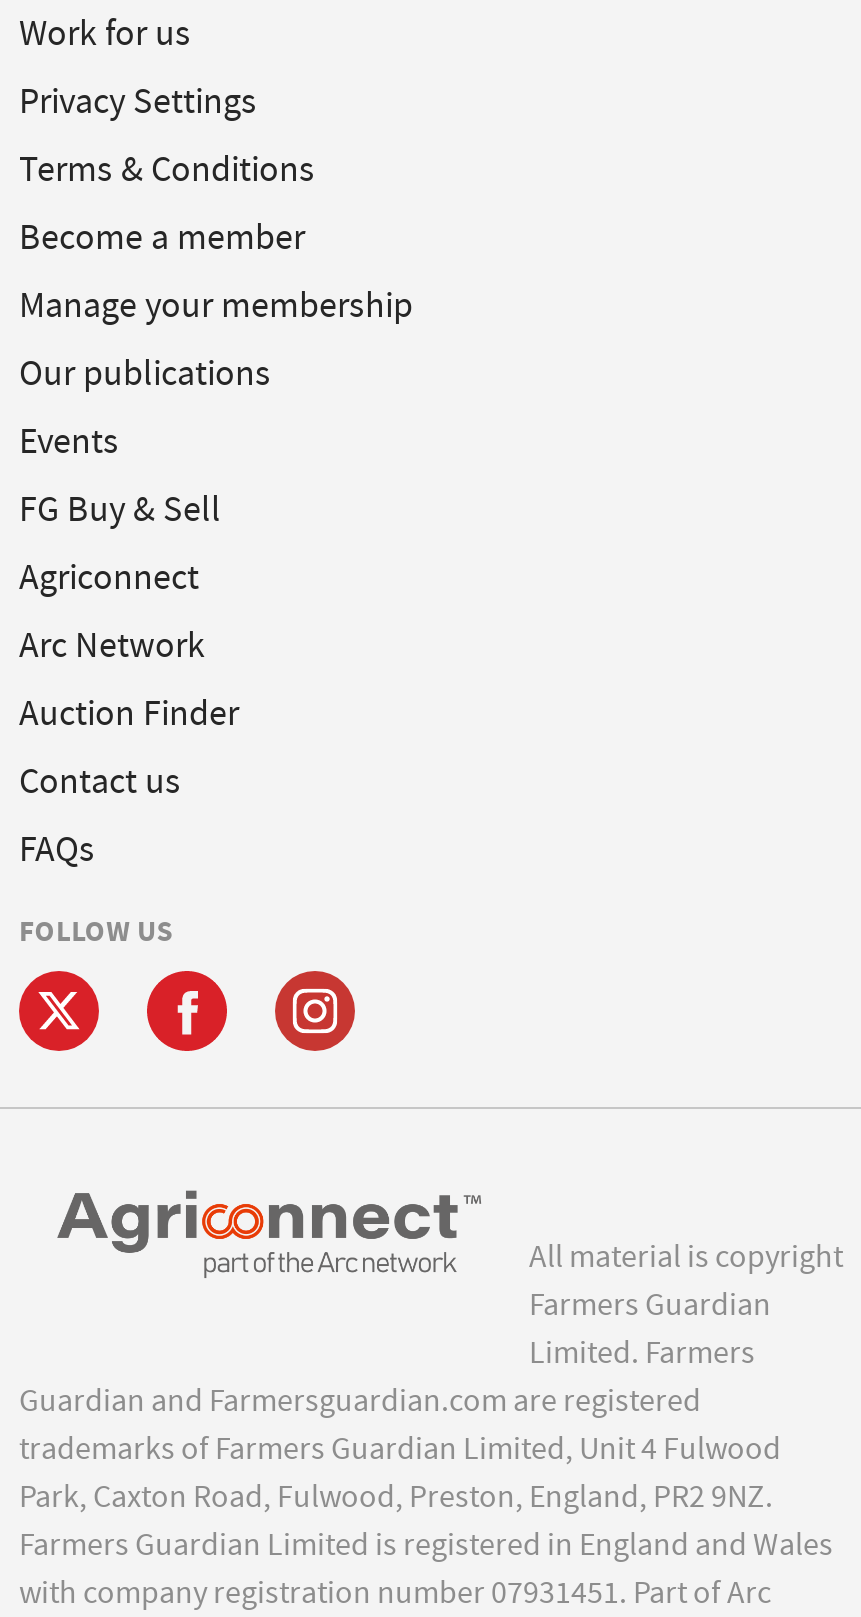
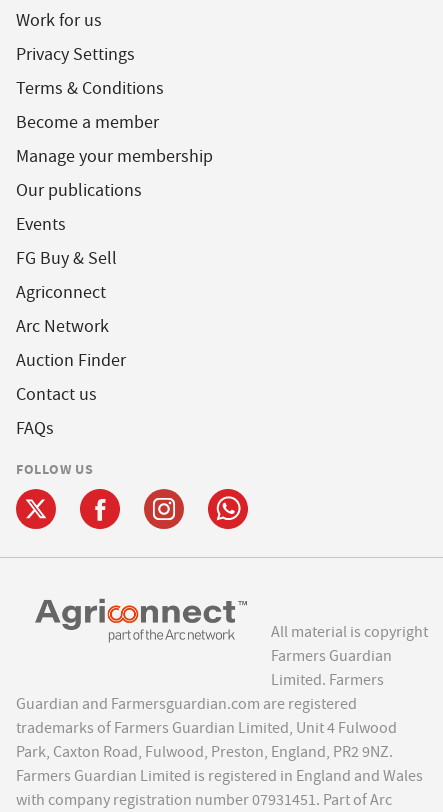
none -> [207,488,249,530] [image]

